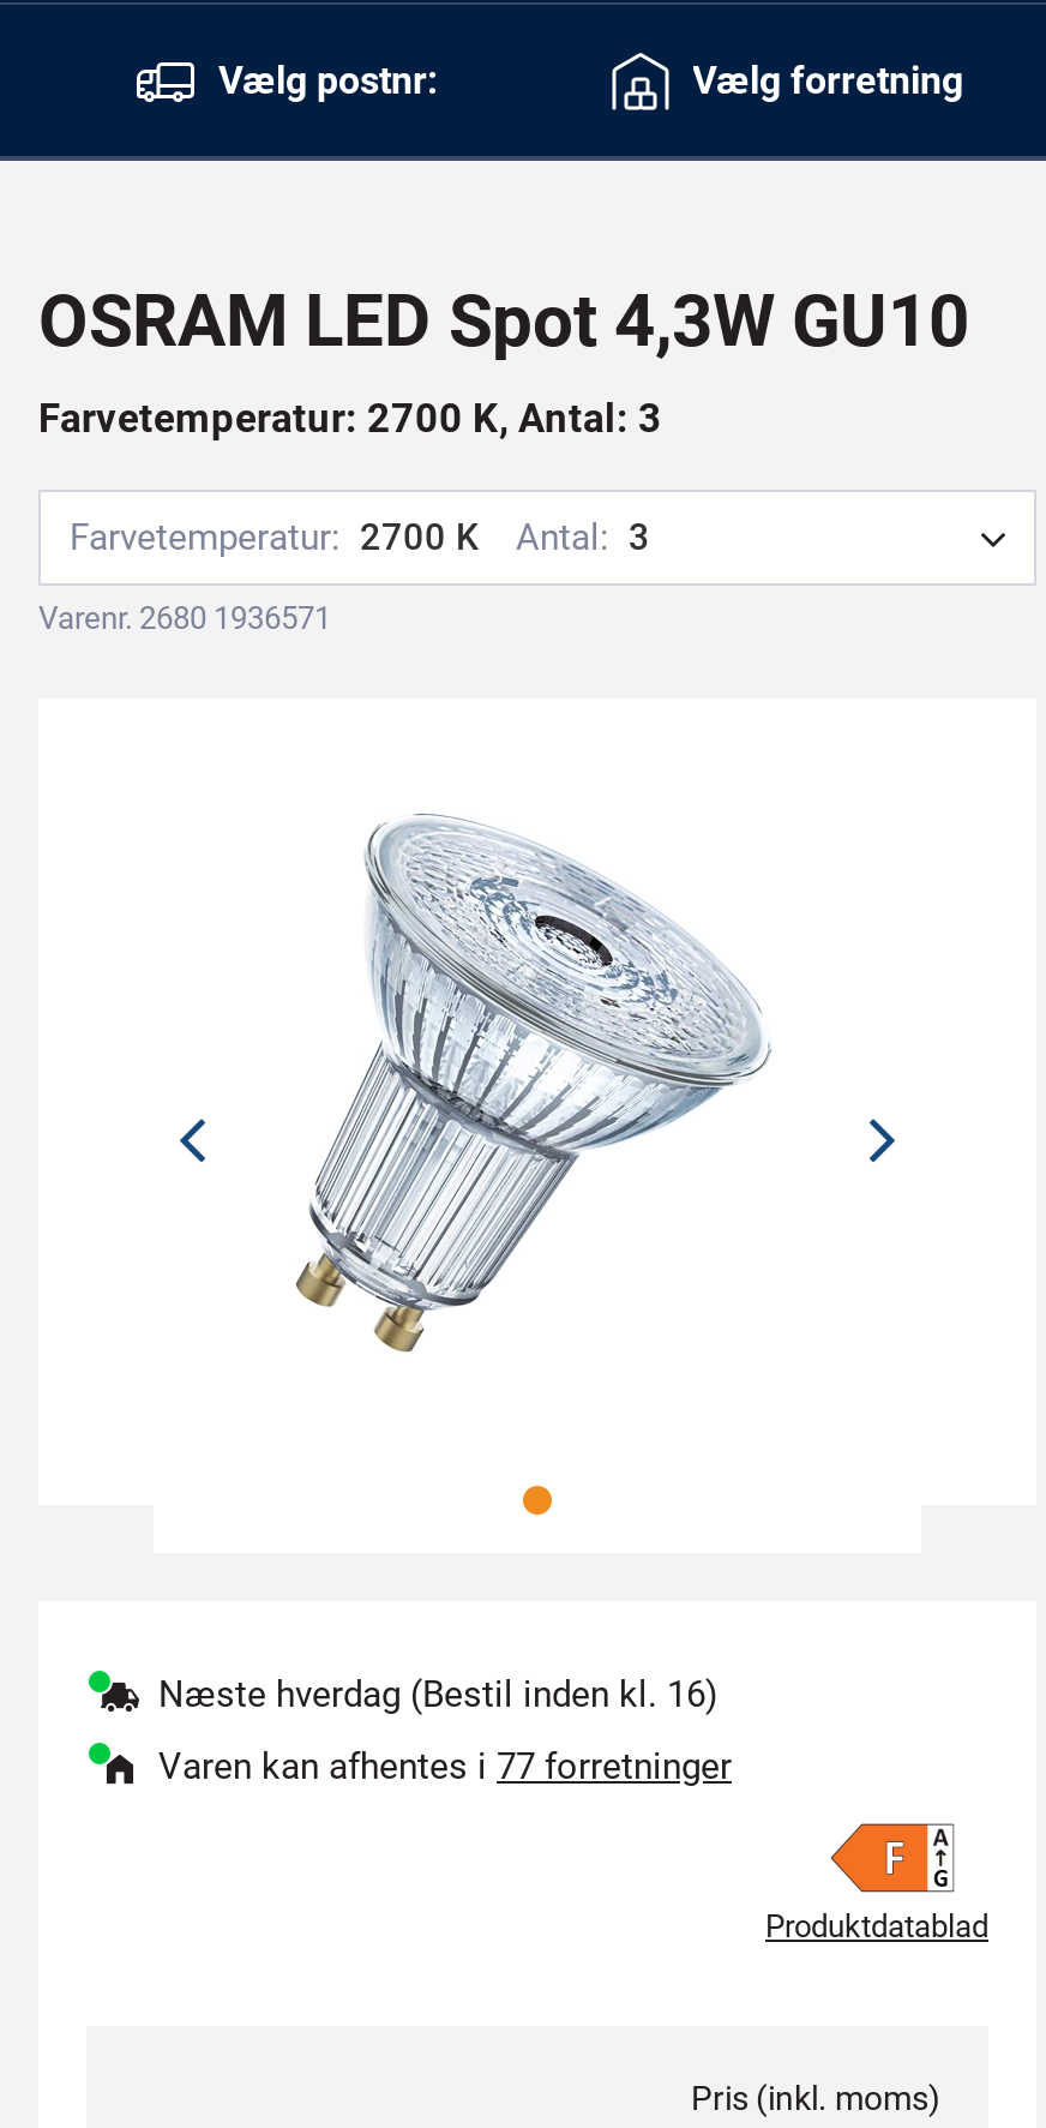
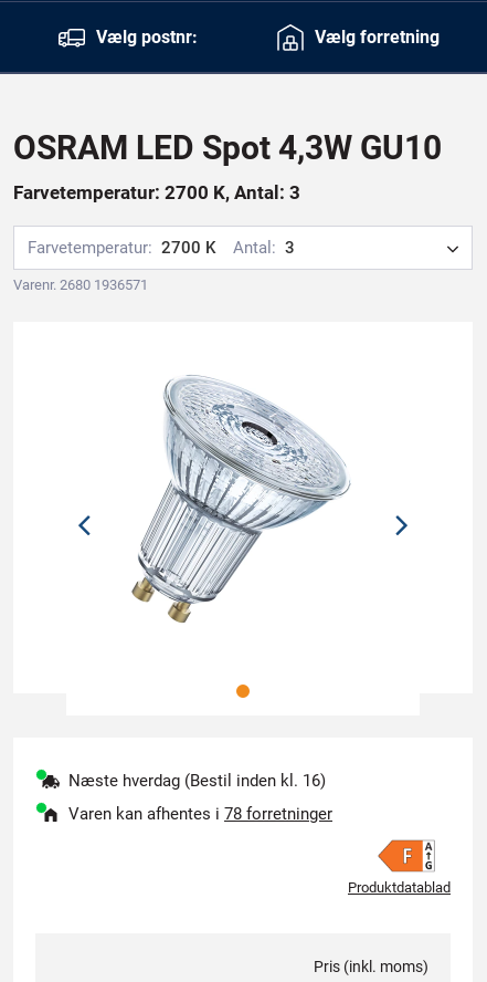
[158,1745,732,1788] Varen kan afhentes i 77 forretninger -> [68,804,332,824] Varen kan afhentes i 78 forretninger

